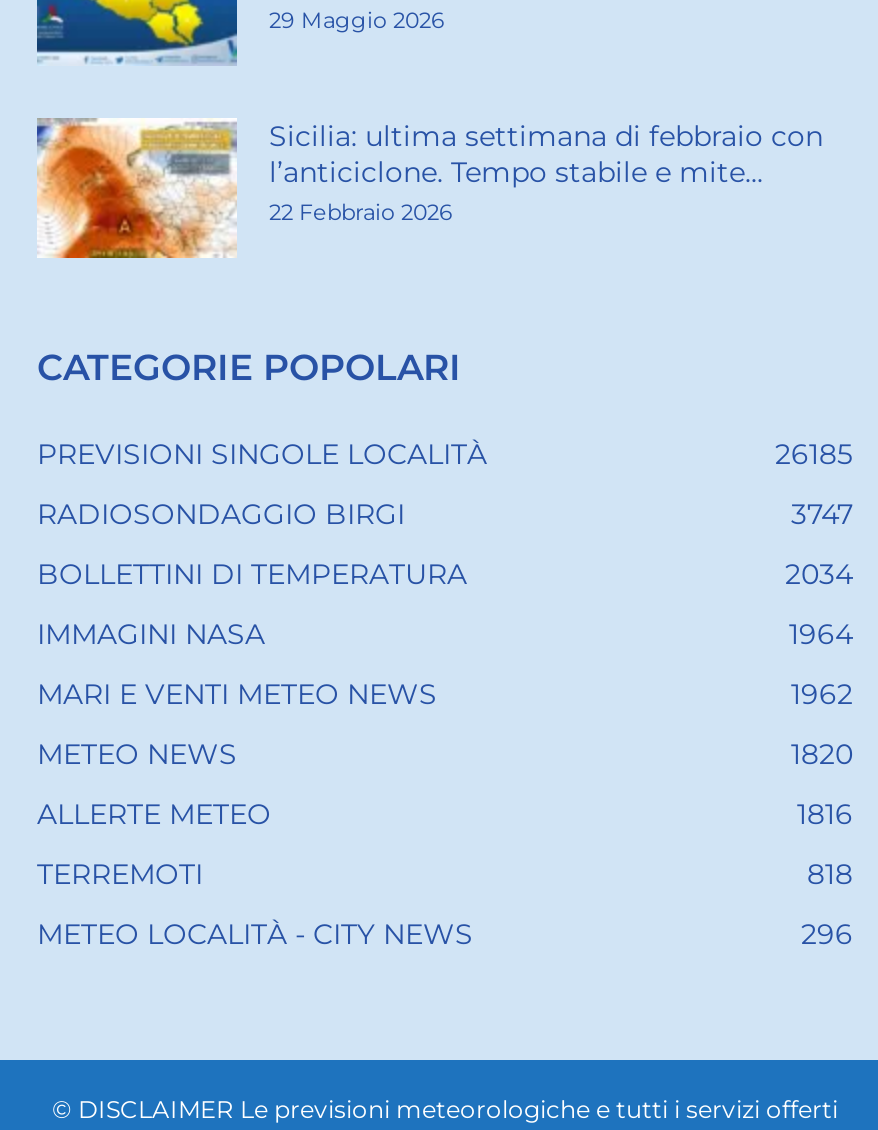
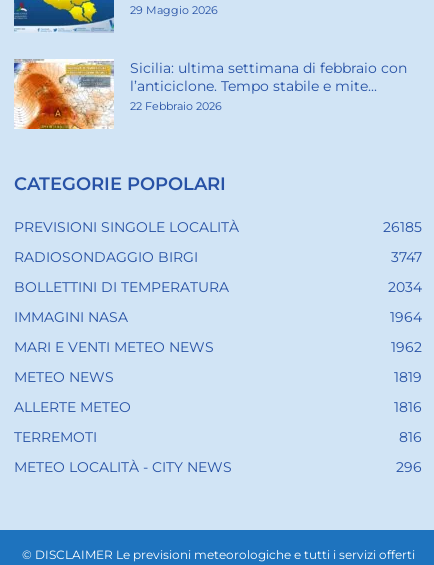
[791,735,853,771] 1820 -> [394,368,422,386] 1819
[807,855,853,891] 818 -> [399,428,422,446] 816

